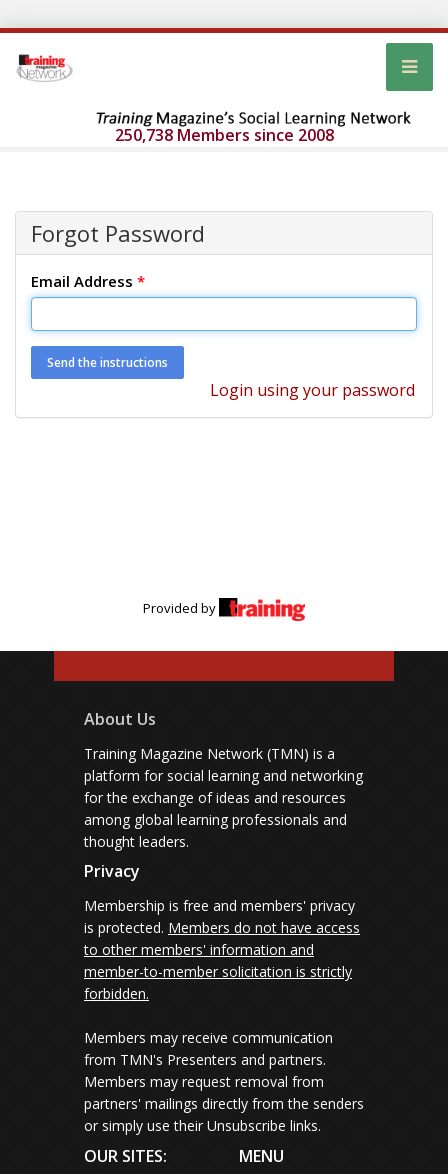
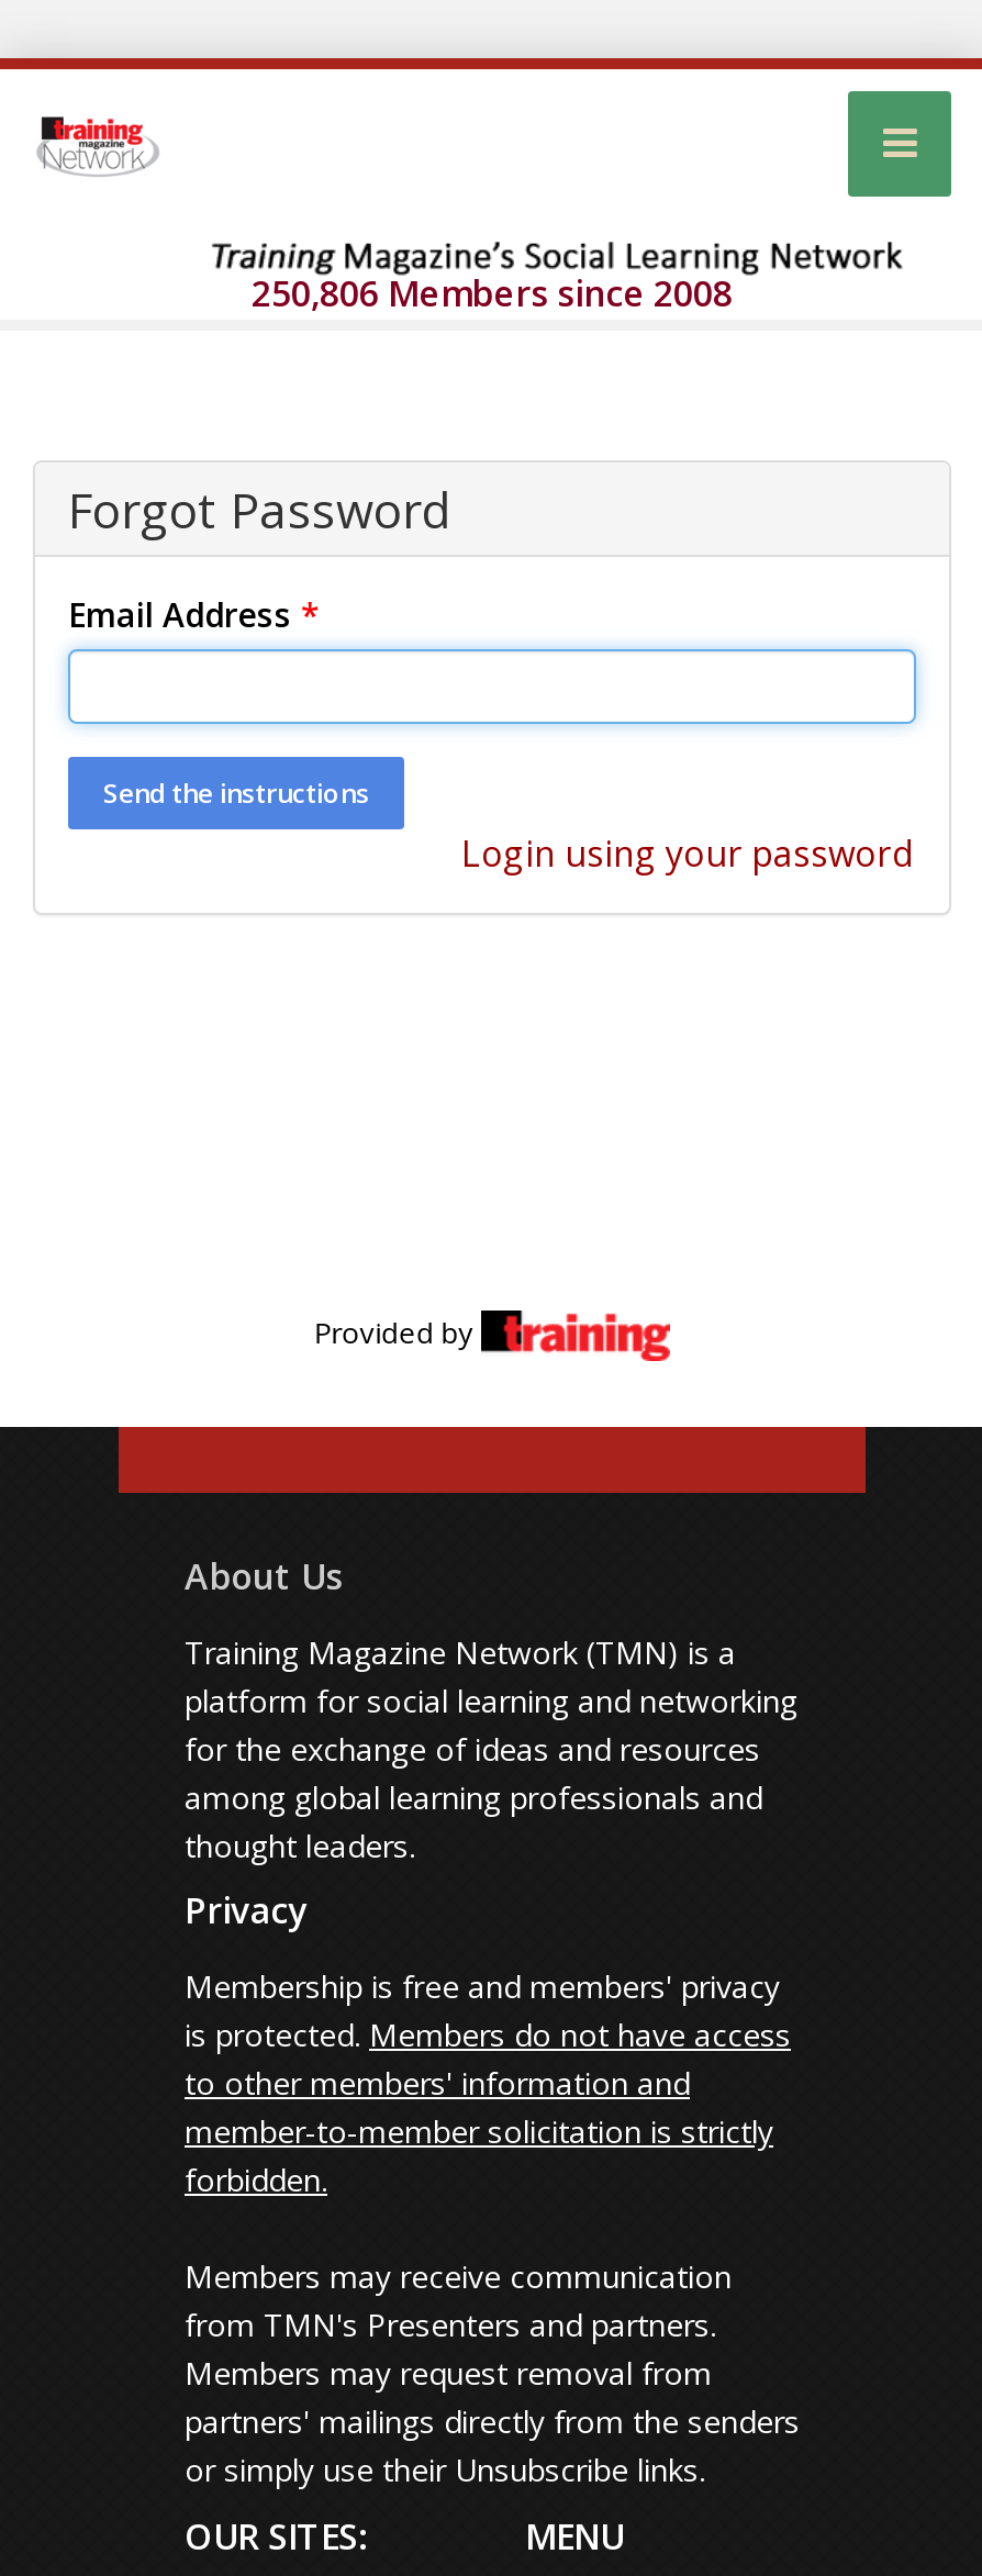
[114,124,333,146] 250,738 Members since 2008 -> [252,270,733,318] 250,806 Members since 2008

